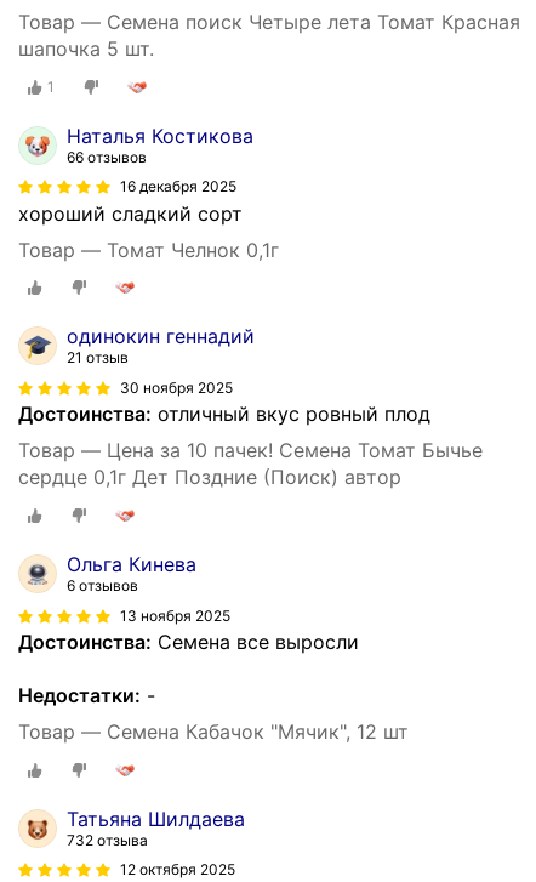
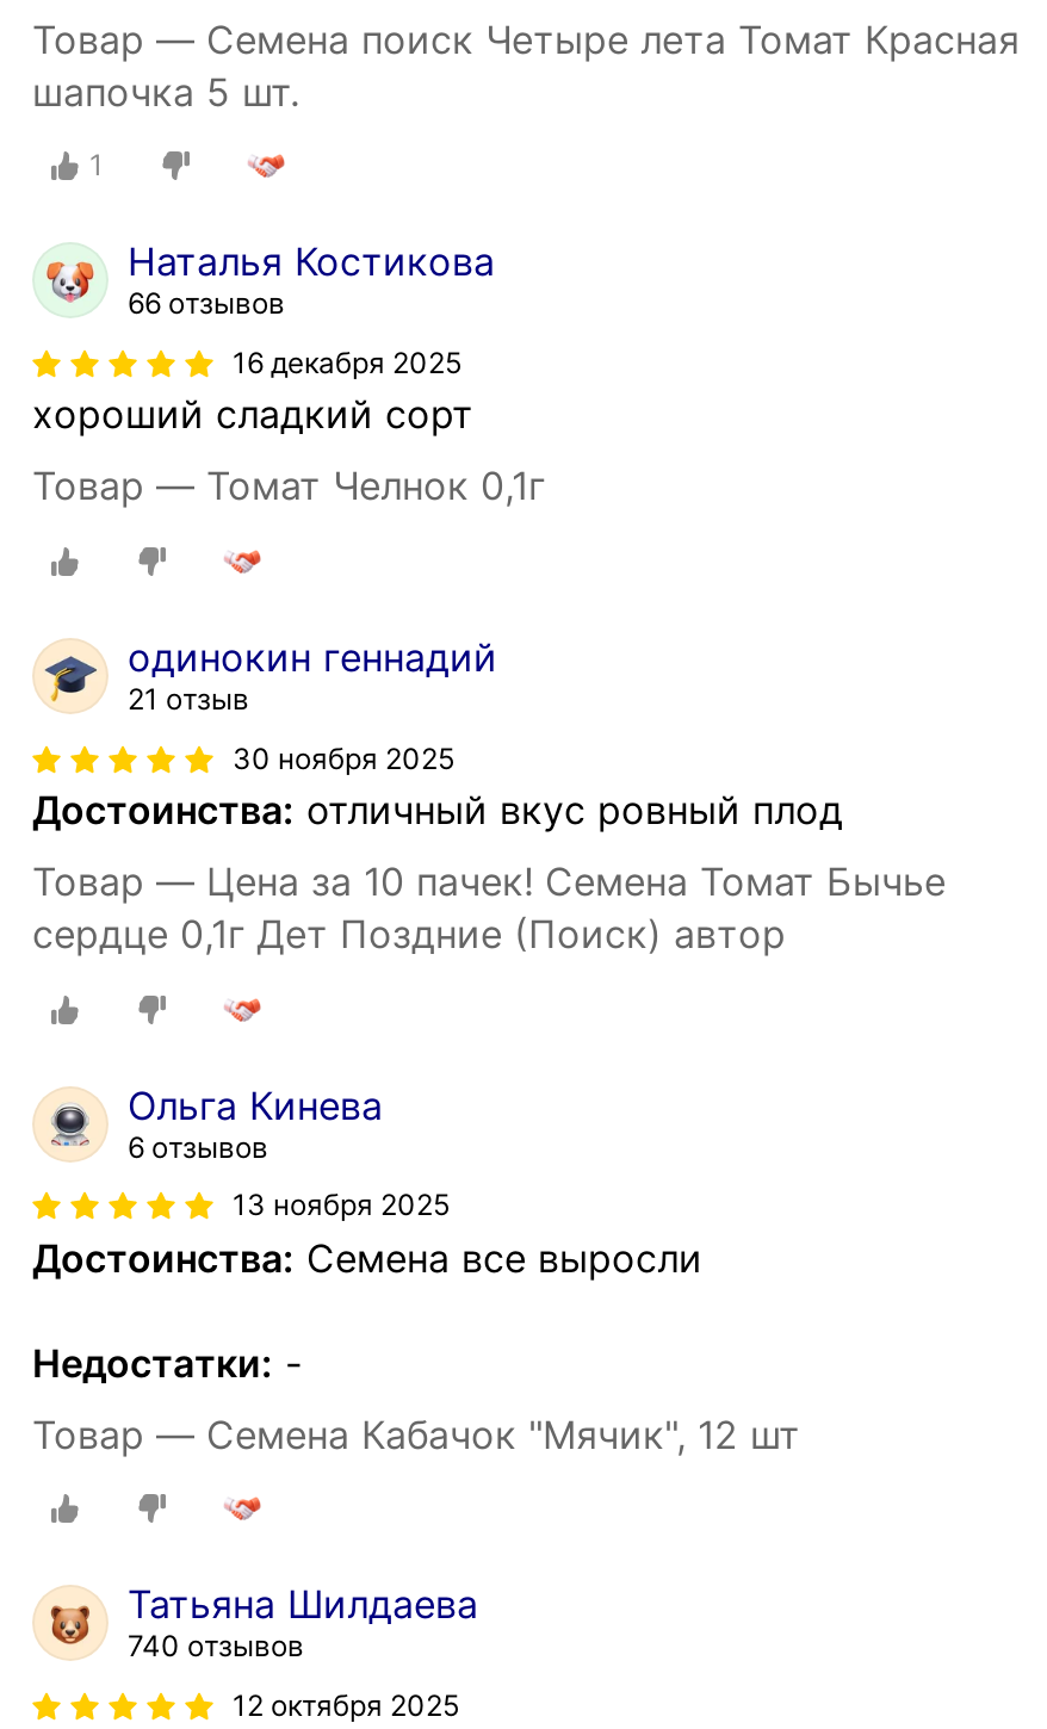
[67,831,148,849] 732 отзыва -> [128,1628,304,1664] 740 отзывов

